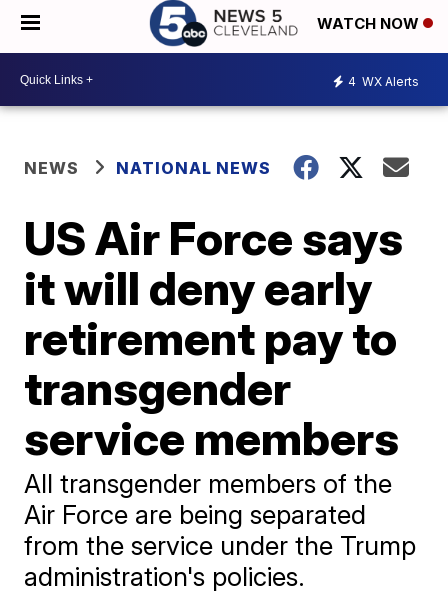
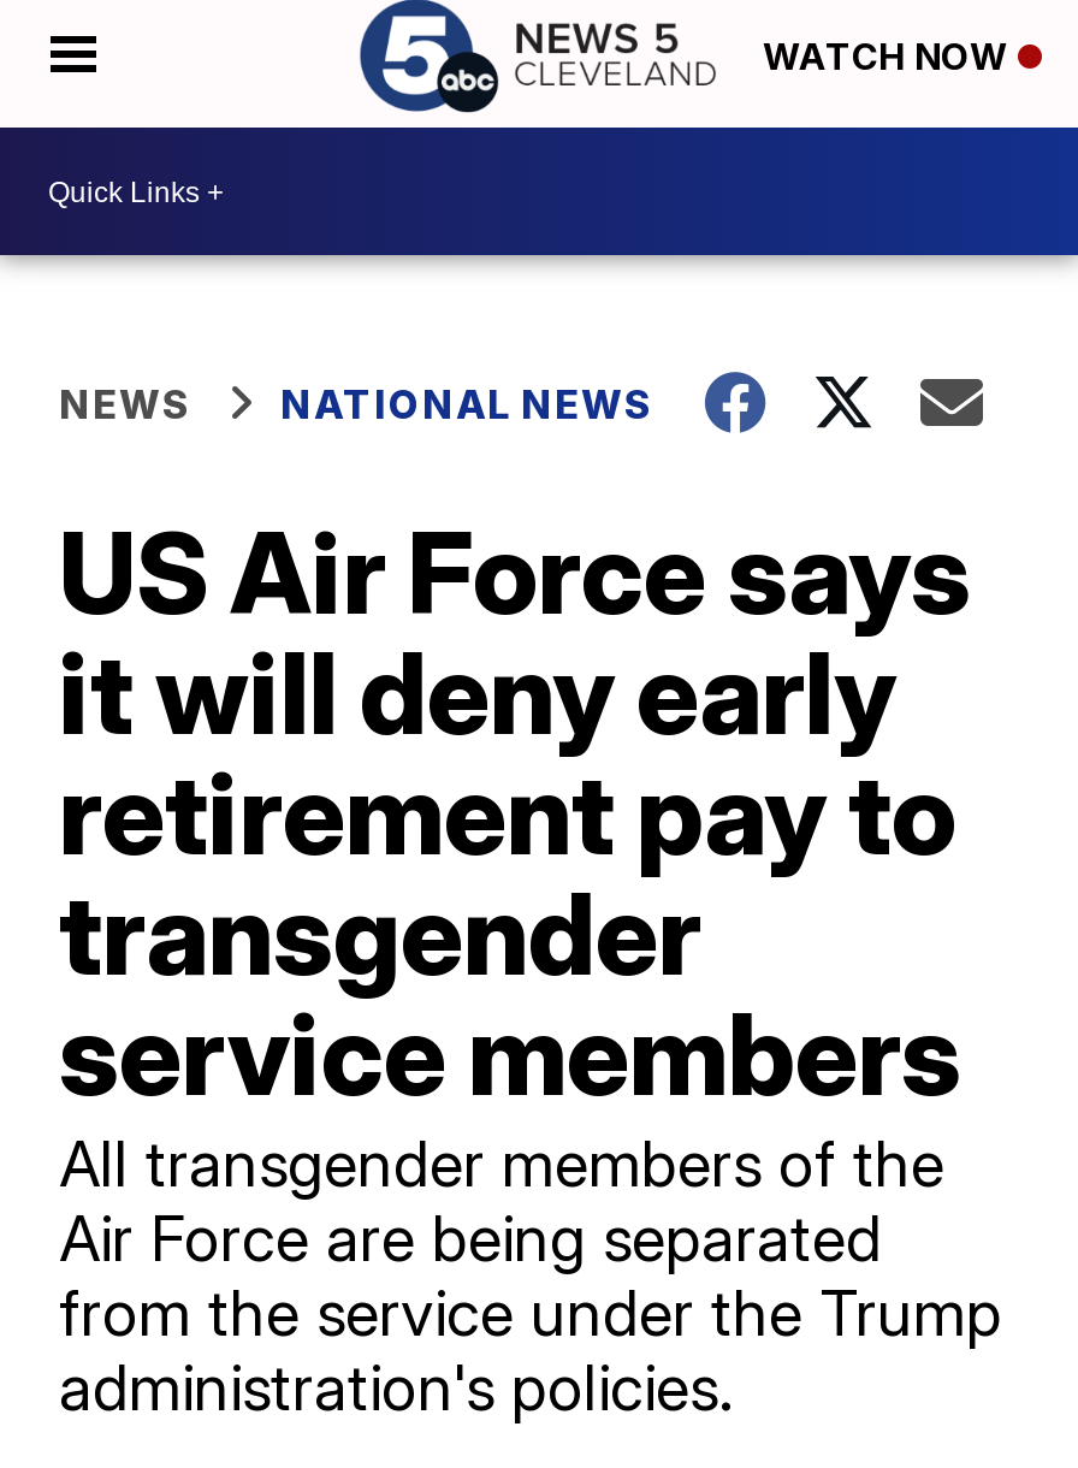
[348,73,419,88] 4 WX Alerts -> none

